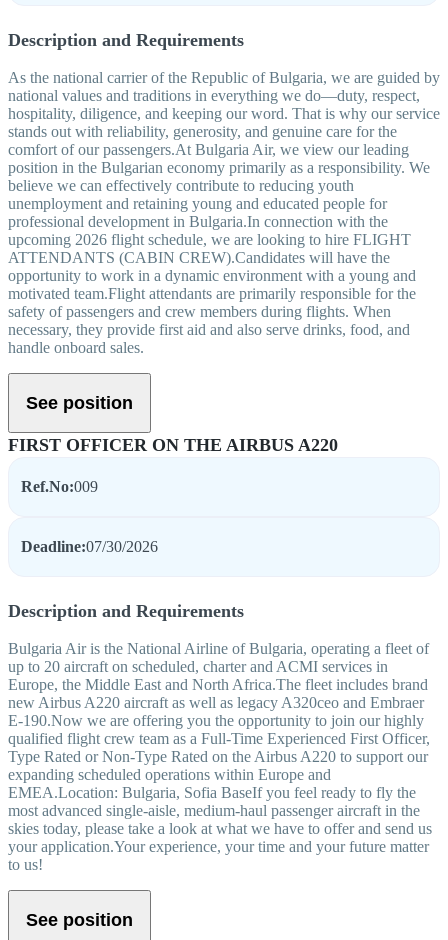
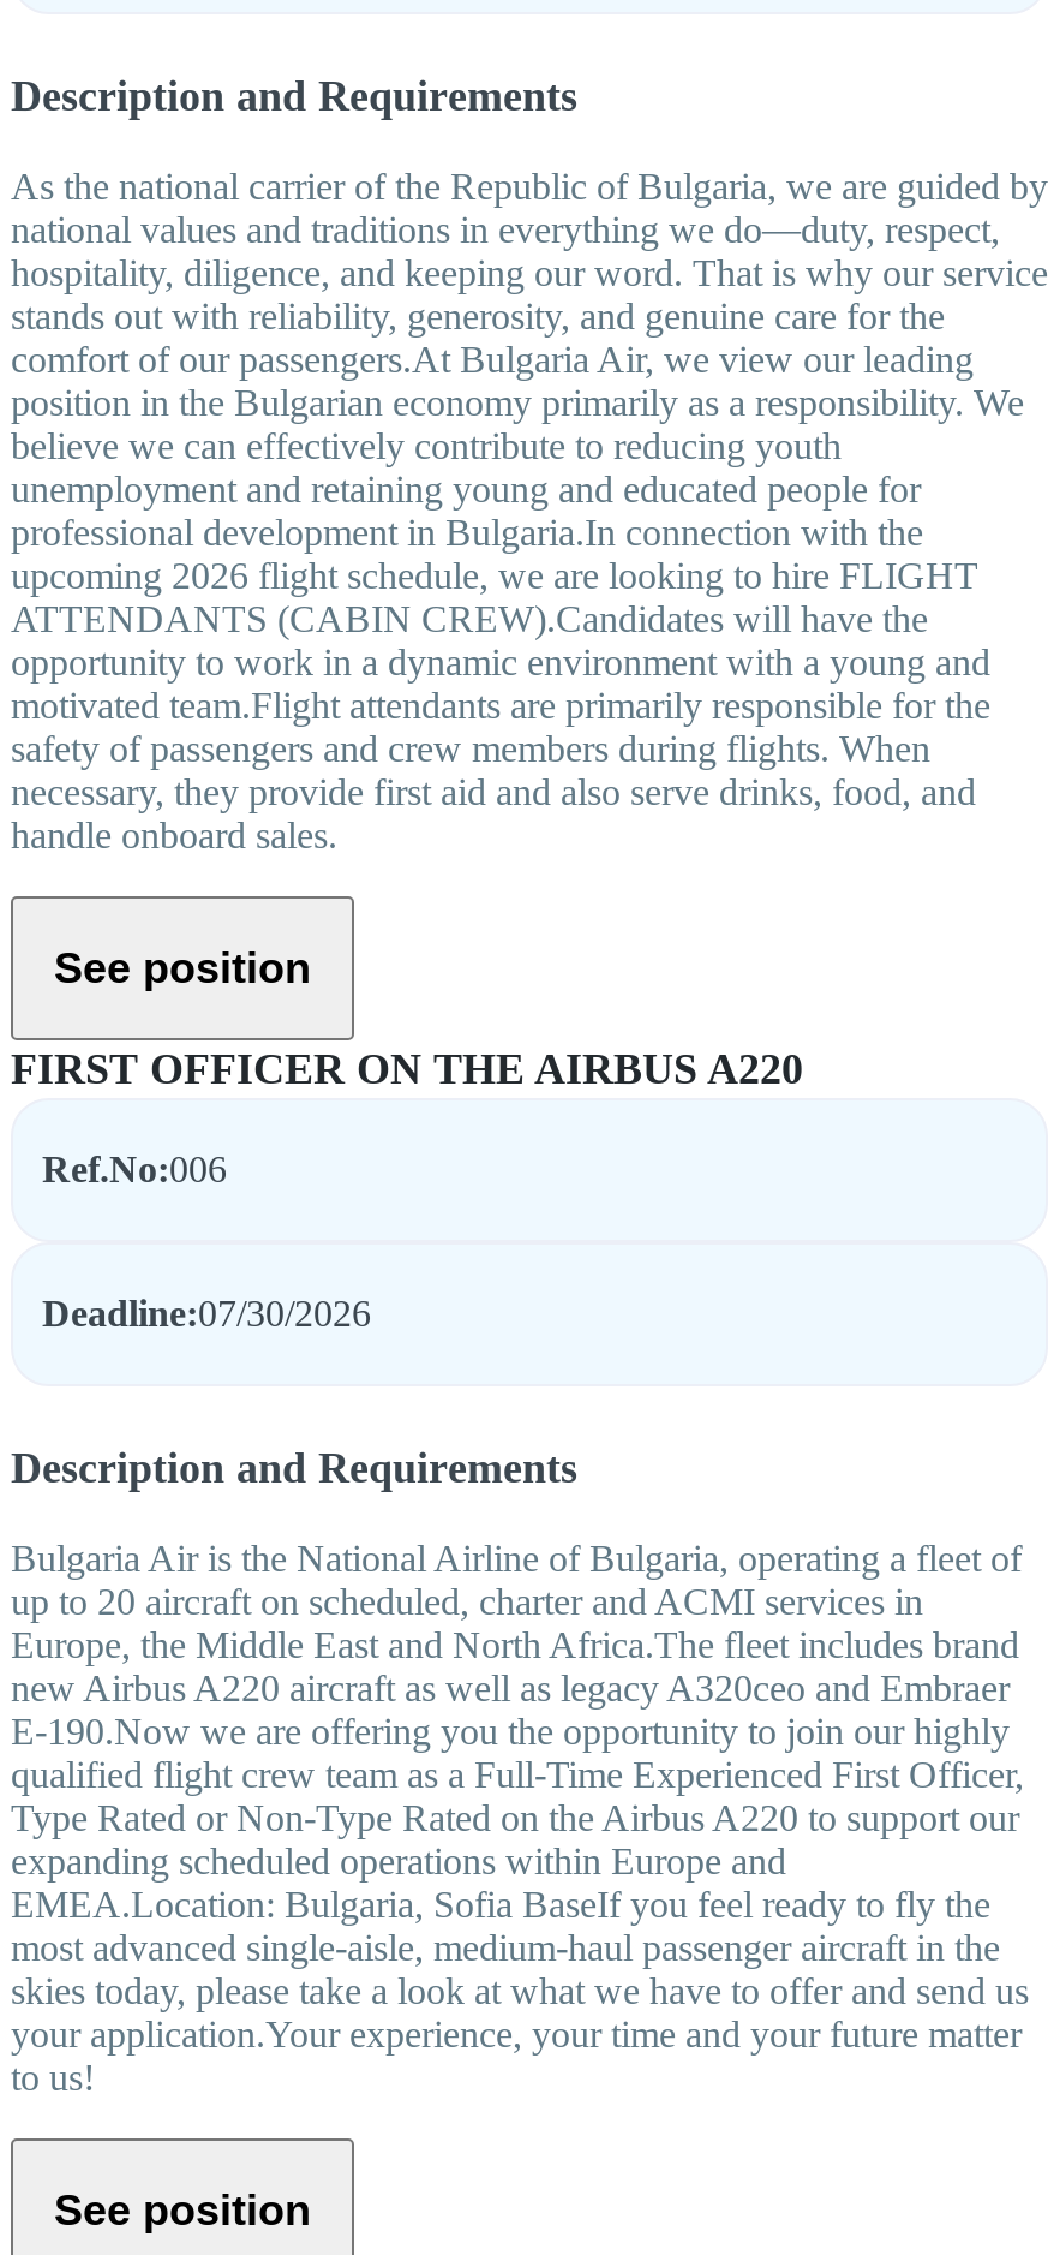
[21,478,98,495] Ref.No:009 -> [42,1148,227,1189] Ref.No:006

